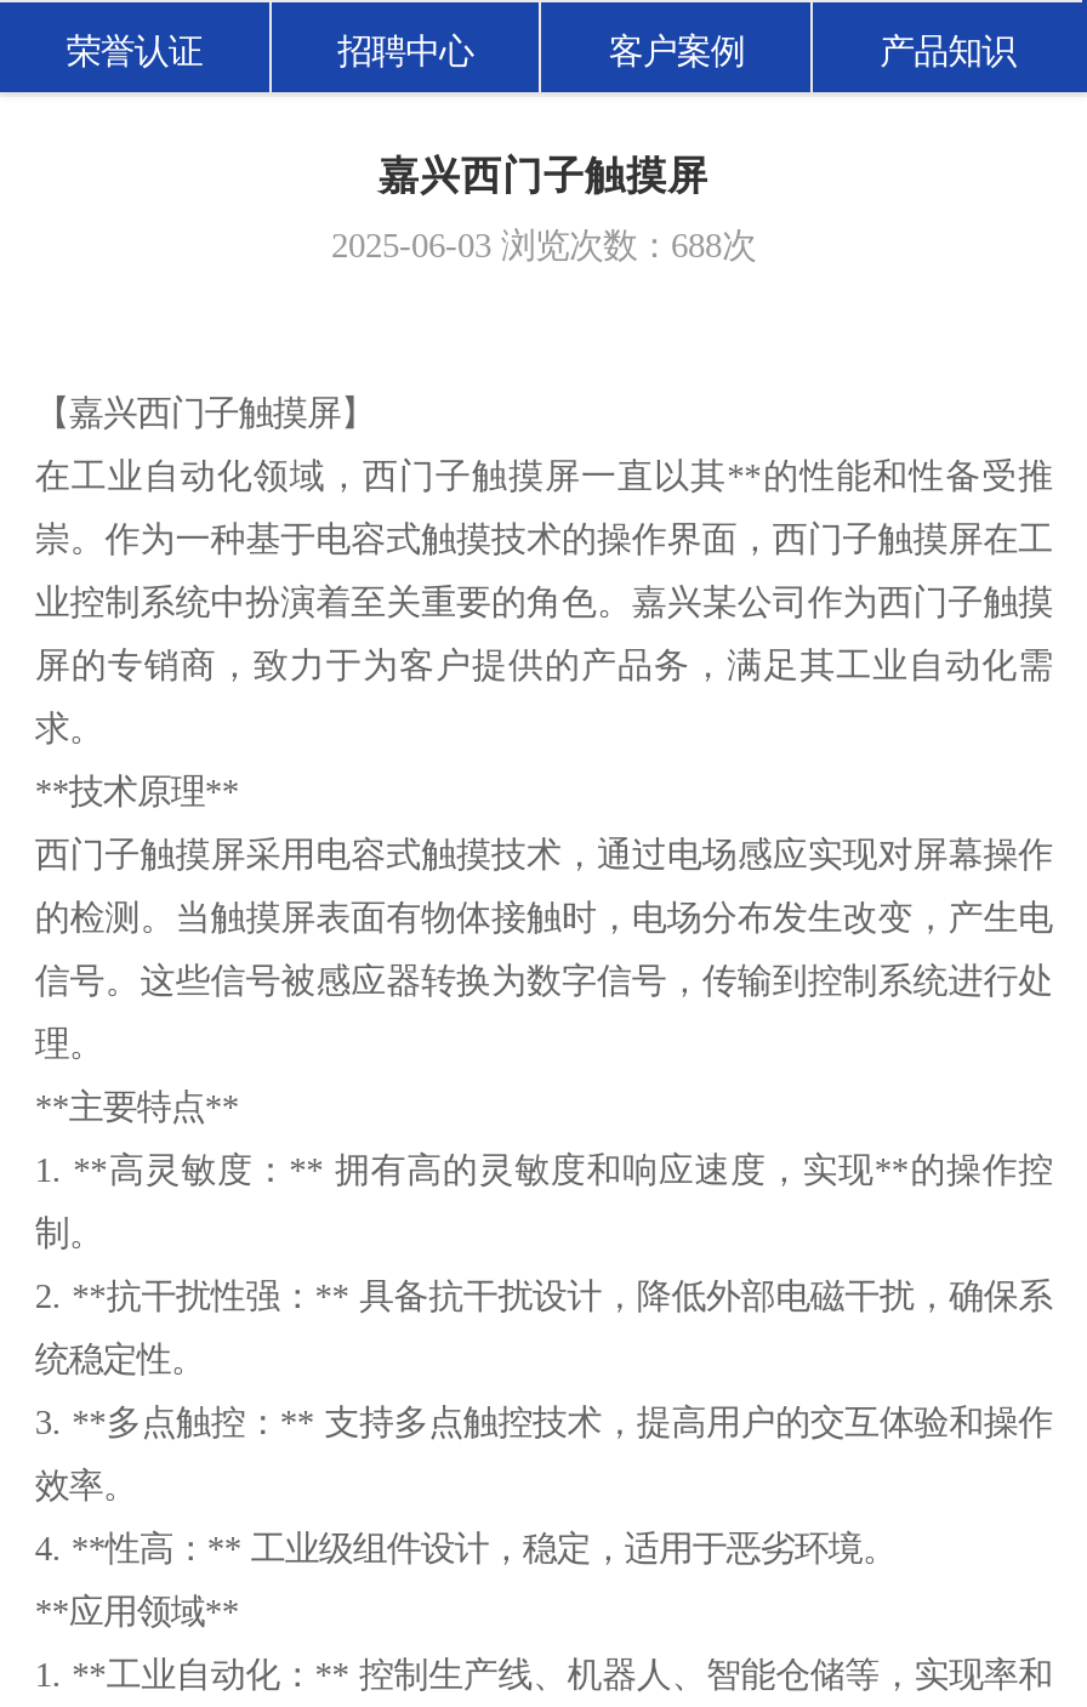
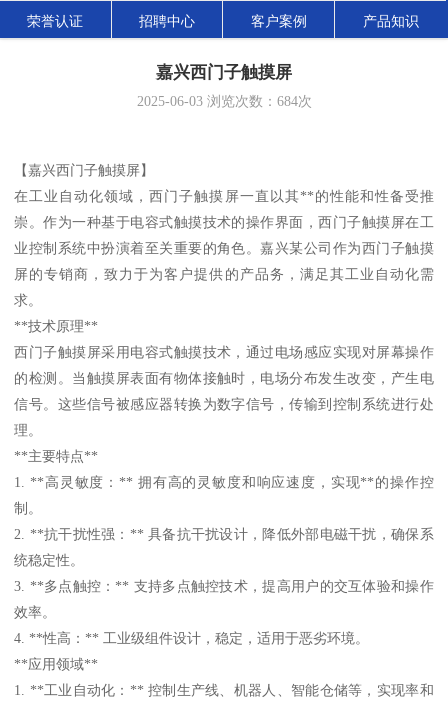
[331,227,756,266] 2025-06-03浏览次数：688次 -> [136,93,311,109] 2025-06-03浏览次数：684次

